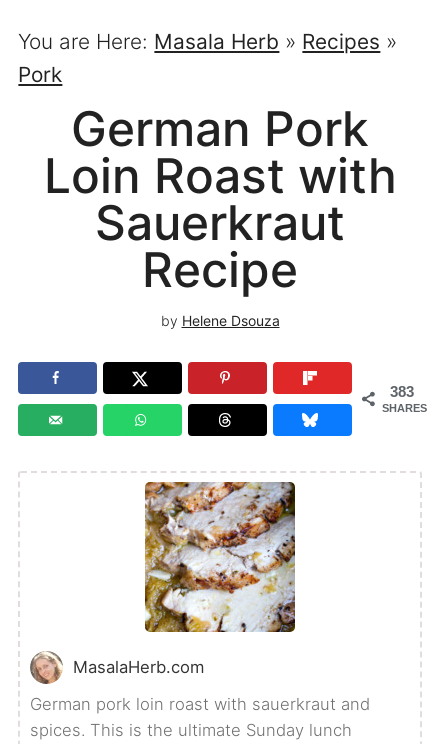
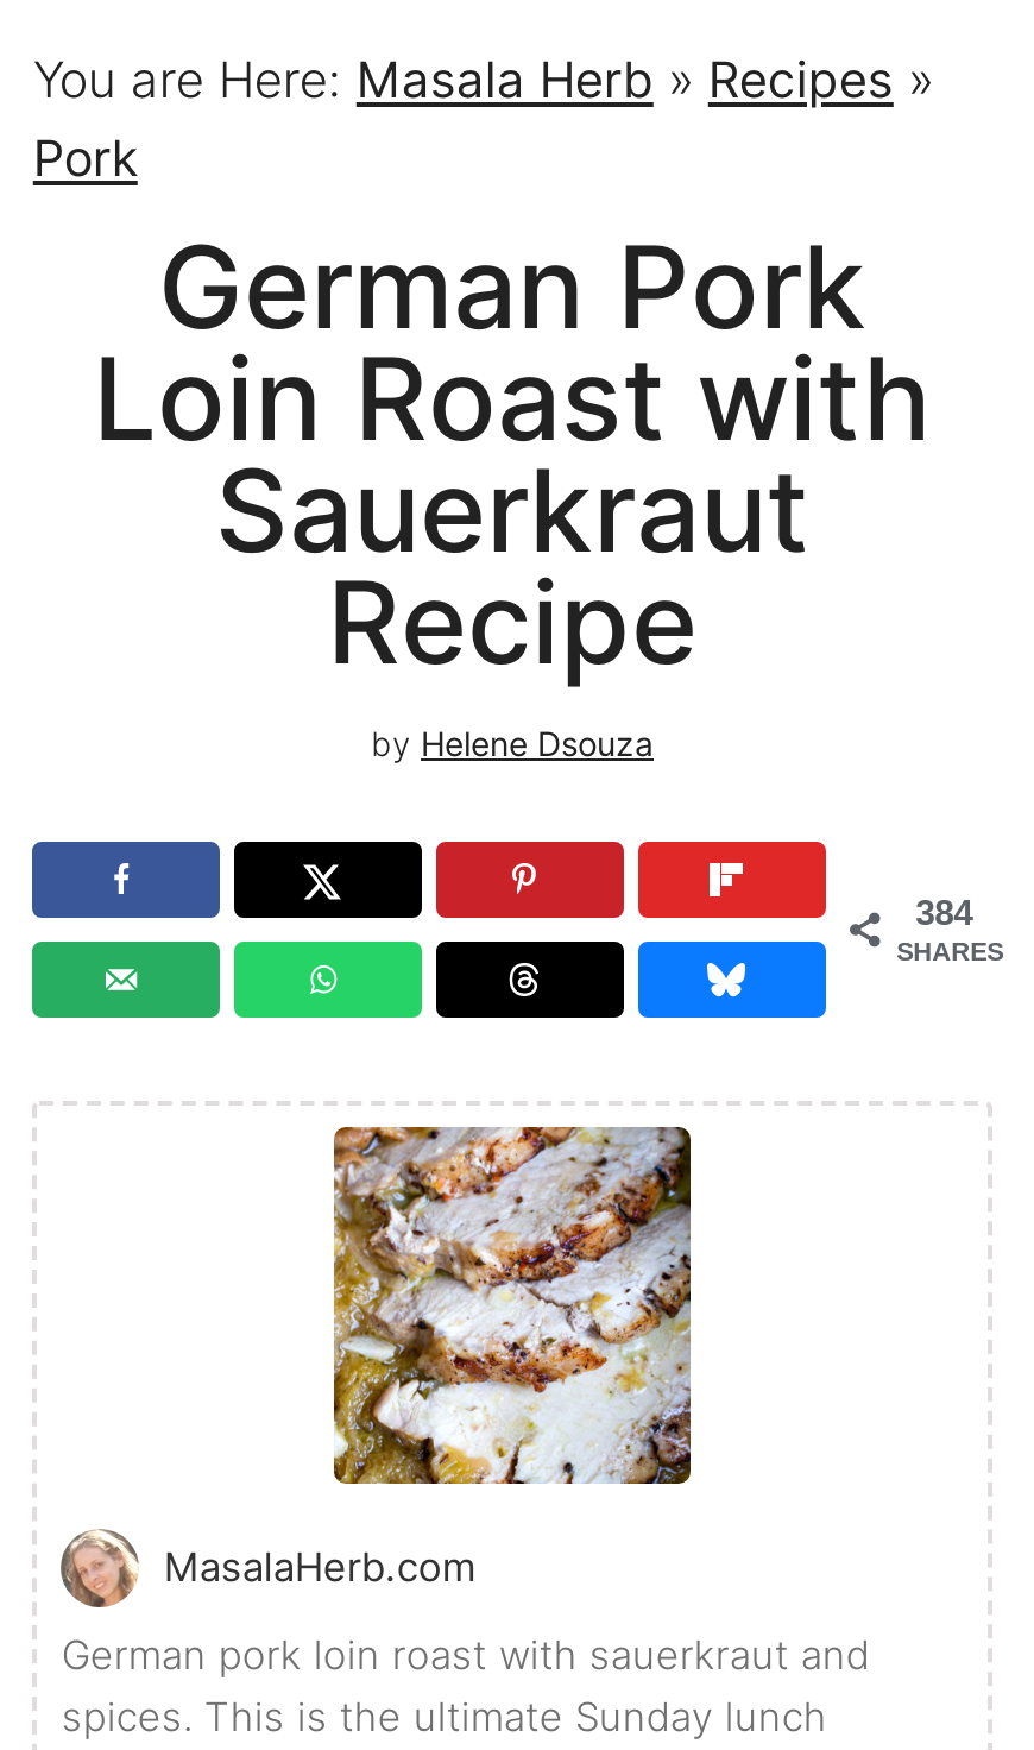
[390,383,414,400] 383 -> [915,892,972,932] 384

